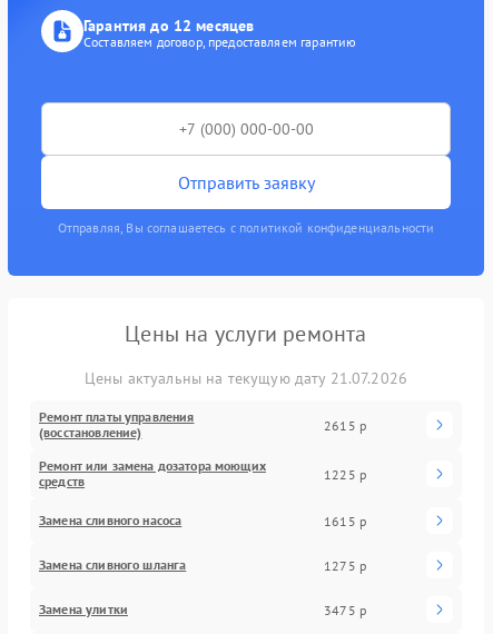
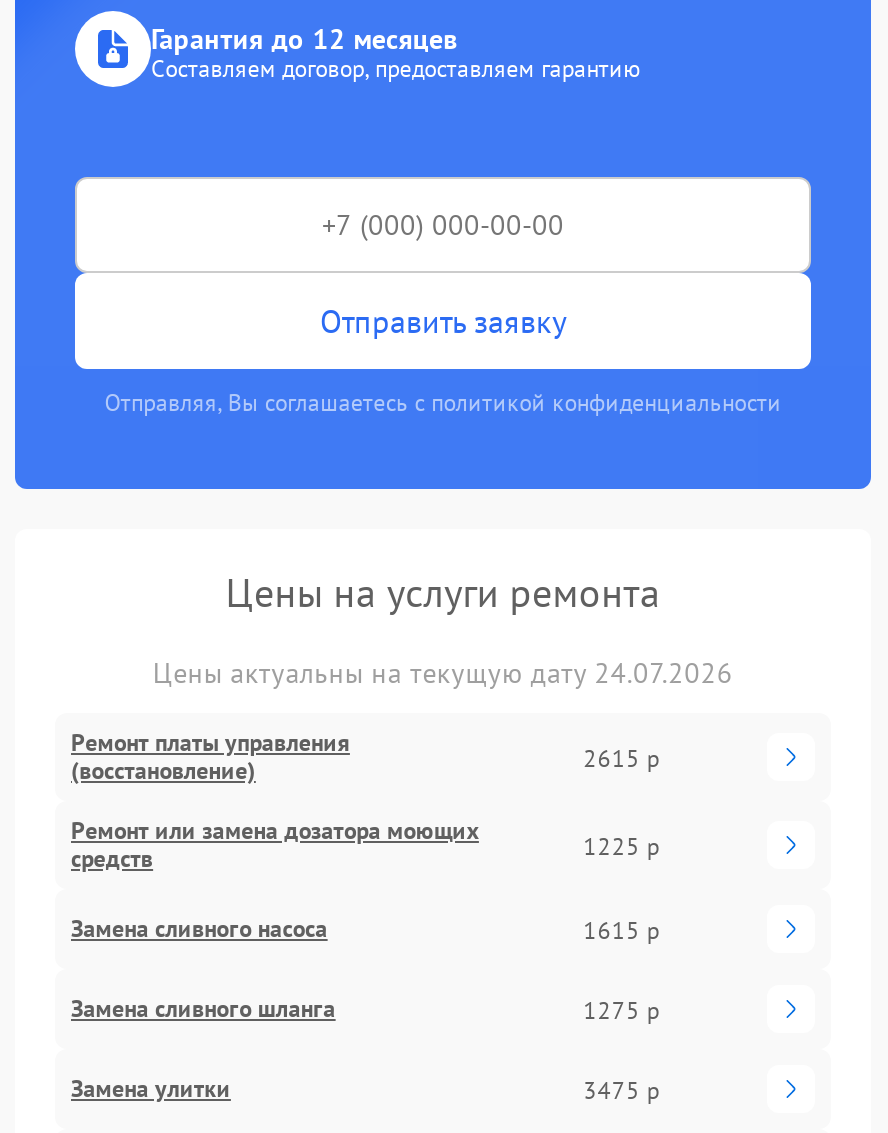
[84,368,407,389] Цены актуальны на текущую дату 21.07.2026 -> [153,656,733,692] Цены актуальны на текущую дату 24.07.2026

